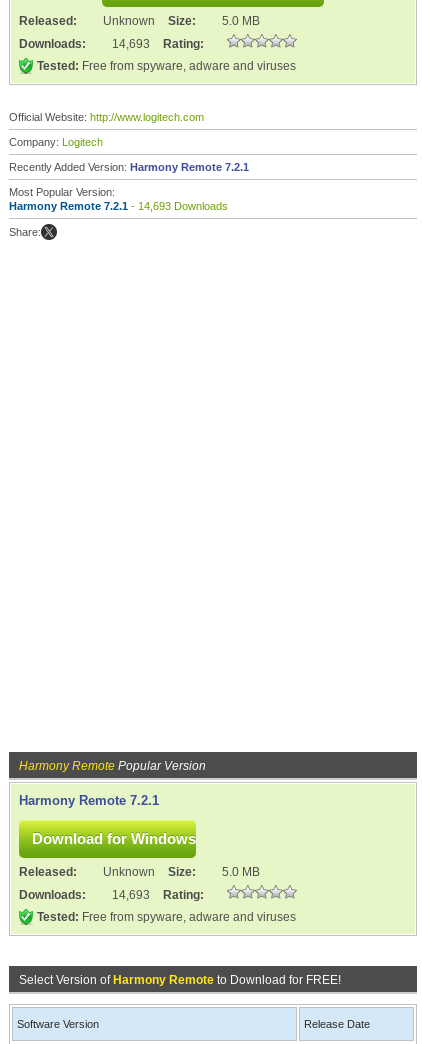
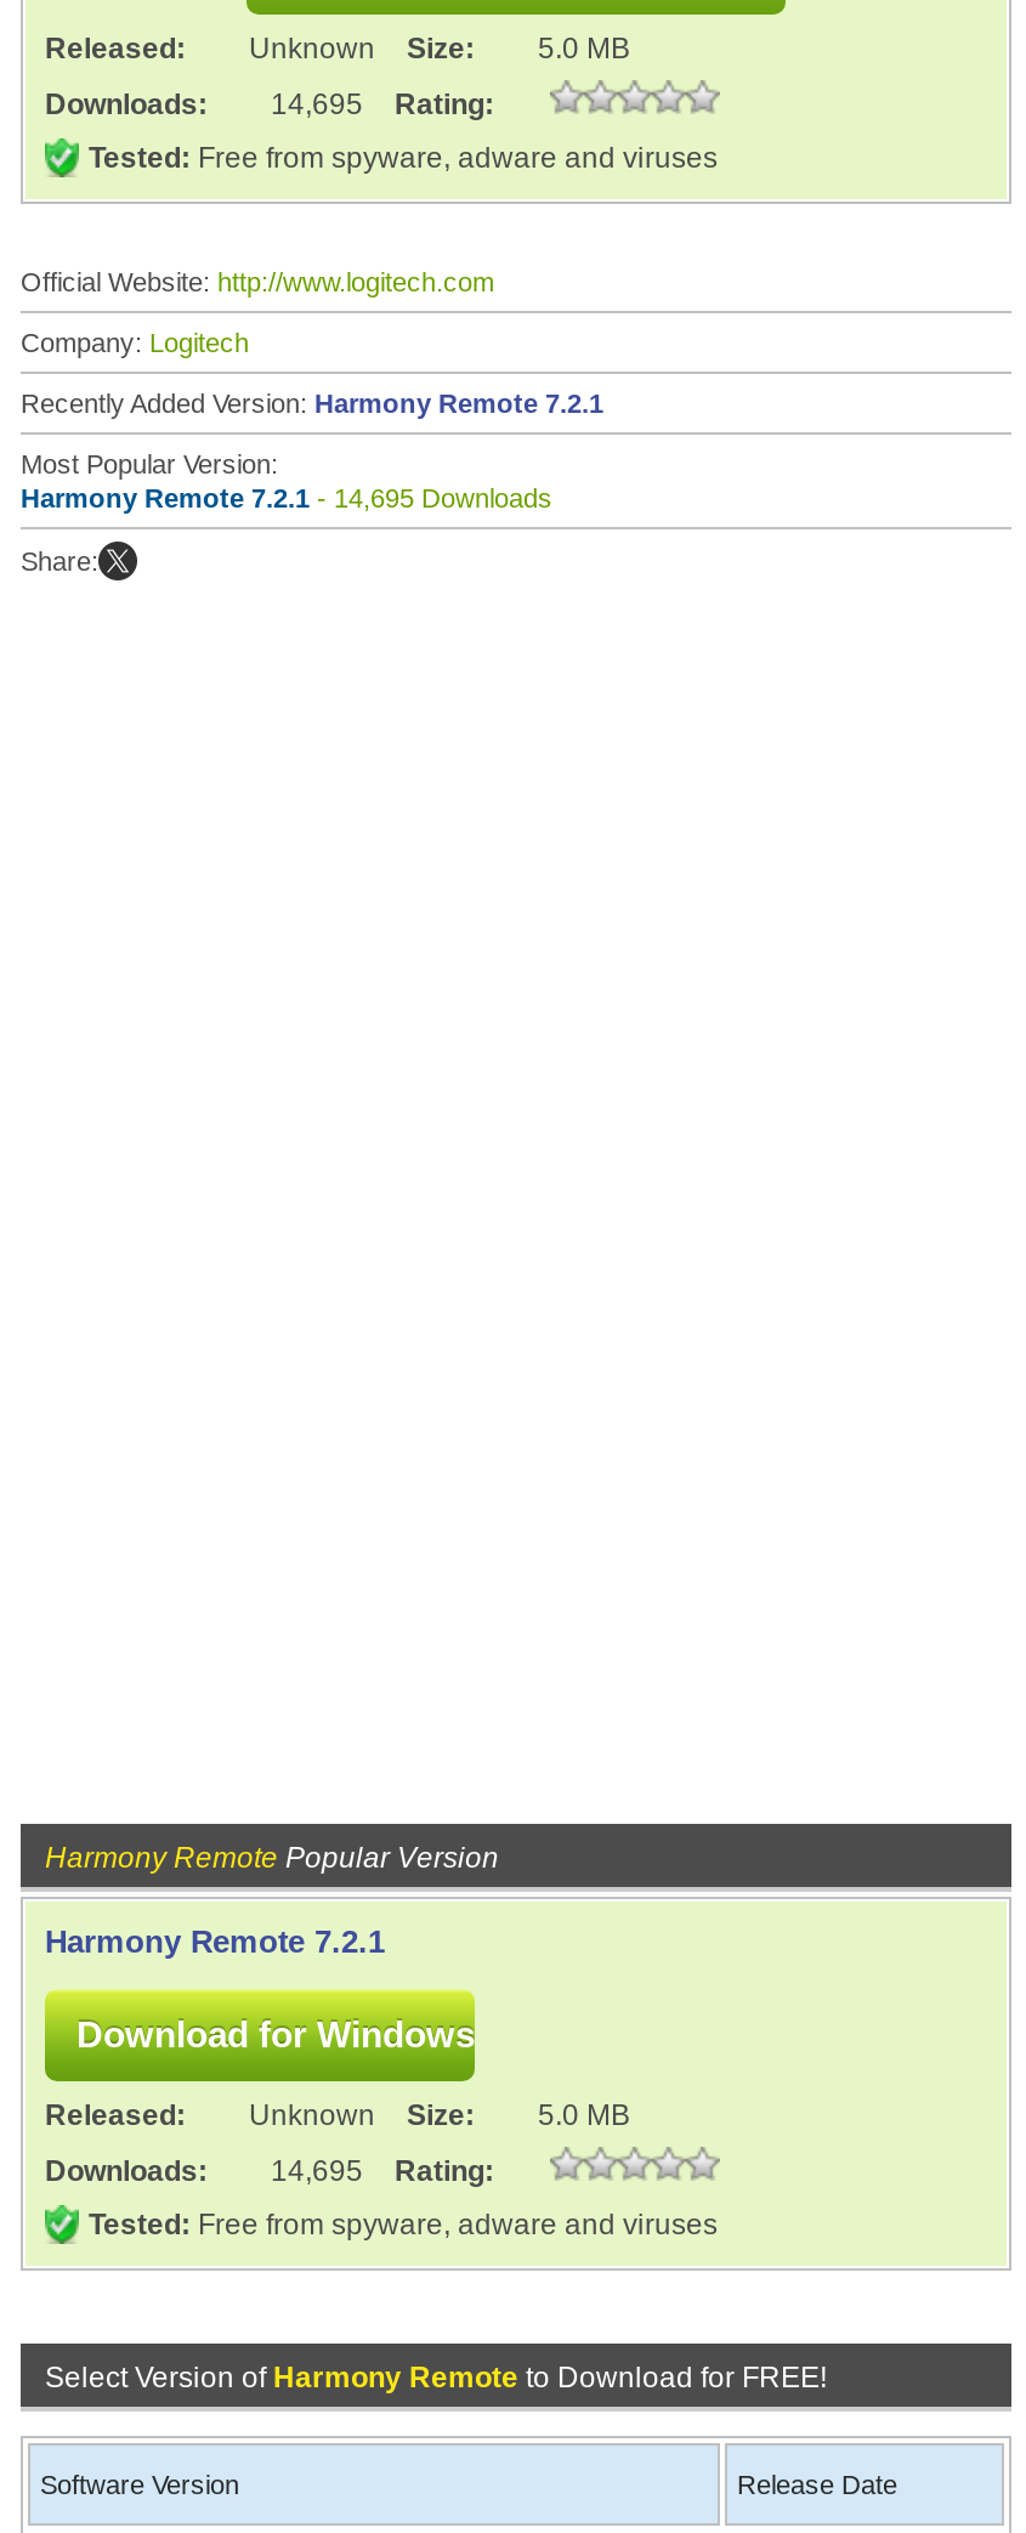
[19,37,204,51] Downloads: 14,693 Rating: -> [45,87,494,121] Downloads: 14,695 Rating:
[9,200,228,212] Harmony Remote 7.2.1 - 14,693 Downloads -> [21,483,552,512] Harmony Remote 7.2.1 - 14,695 Downloads
[19,888,204,902] Downloads: 14,693 Rating: -> [45,2154,494,2188] Downloads: 14,695 Rating:

